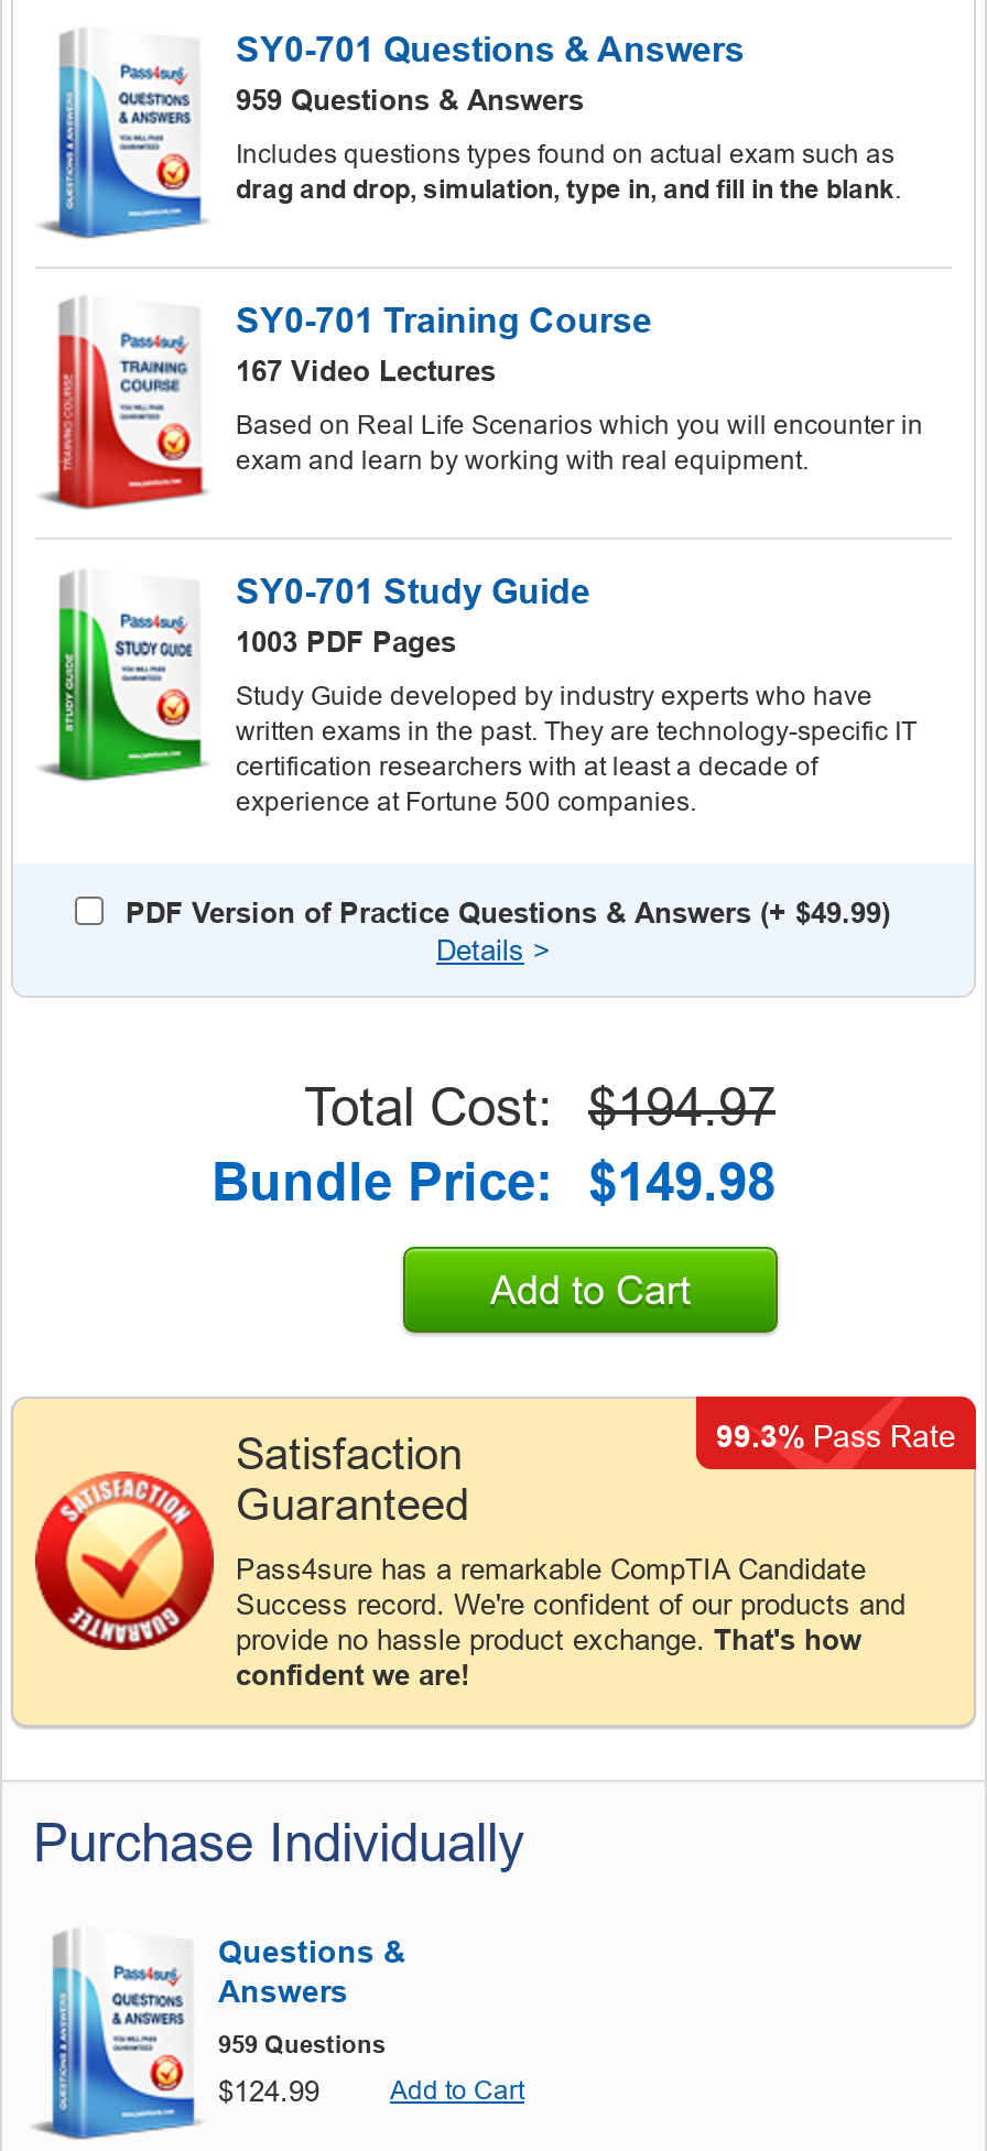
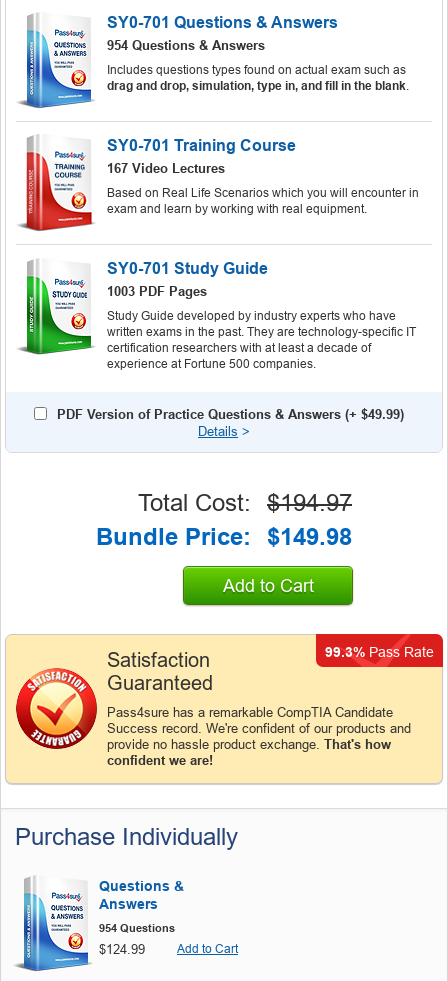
[236,83,584,116] 959 Questions & Answers -> [107,37,265,52] 954 Questions & Answers
[218,2030,386,2056] 959 Questions -> [99,921,175,933] 954 Questions

